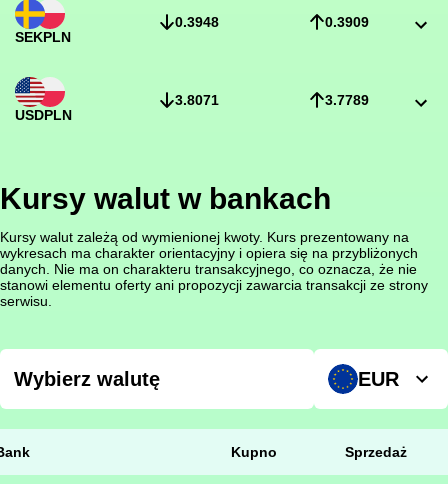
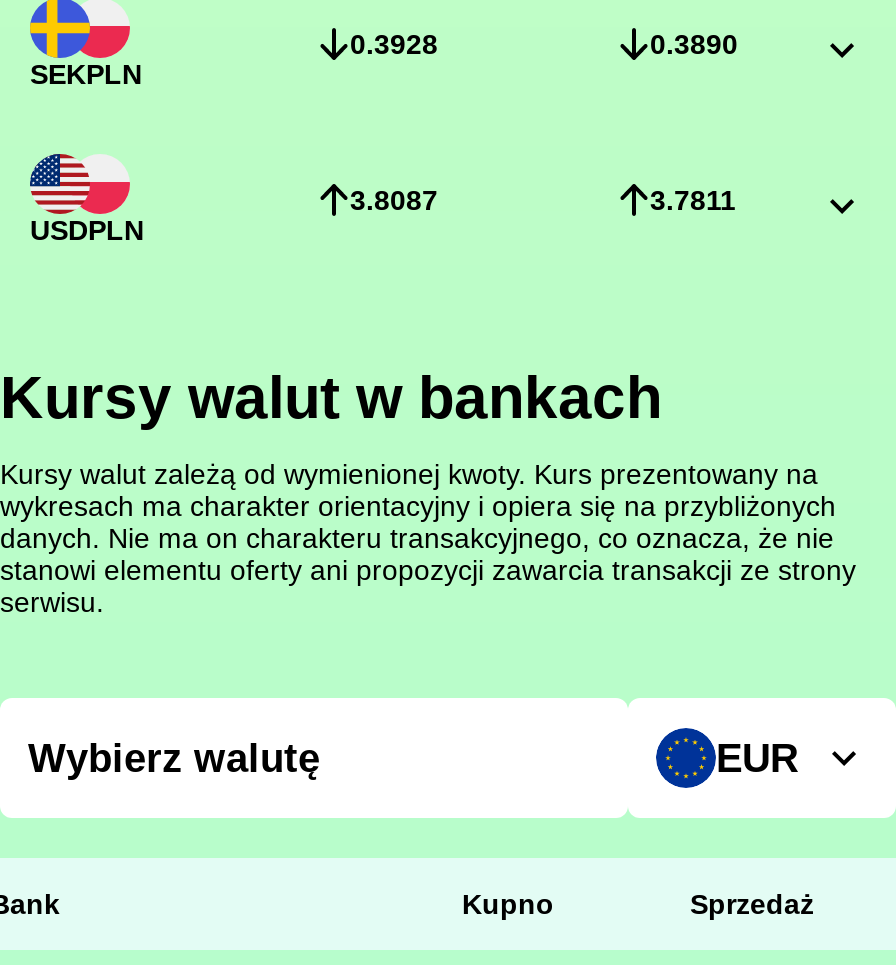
[175,14,219,30] 0.3948 -> [350,28,438,60] 0.3928
[325,14,369,30] 0.3909 -> [650,28,738,60] 0.3890
[175,92,219,108] 3.8071 -> [350,184,438,216] 3.8087
[325,92,369,108] 3.7789 -> [650,184,736,216] 3.7811

